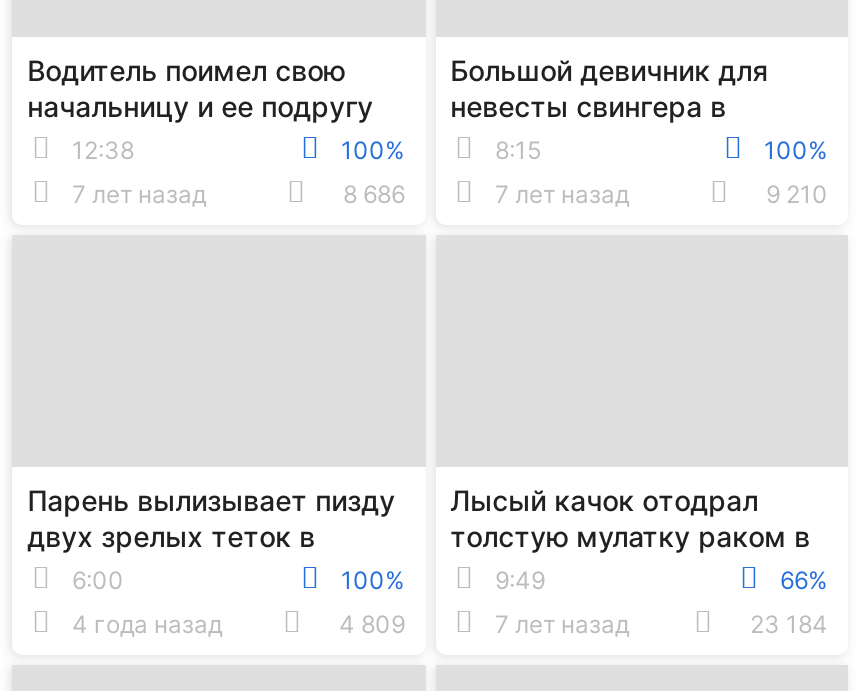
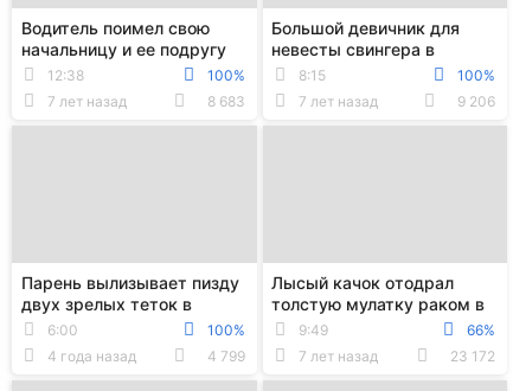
[343,179,405,209] 8 686 -> [207,93,245,110] 8 683
[766,179,828,209] 9 210 -> [457,93,495,110] 9 206
[339,610,405,640] 4 809 -> [207,348,245,365] 4 799
[750,610,828,640] 23 184 -> [450,348,495,365] 23 172

